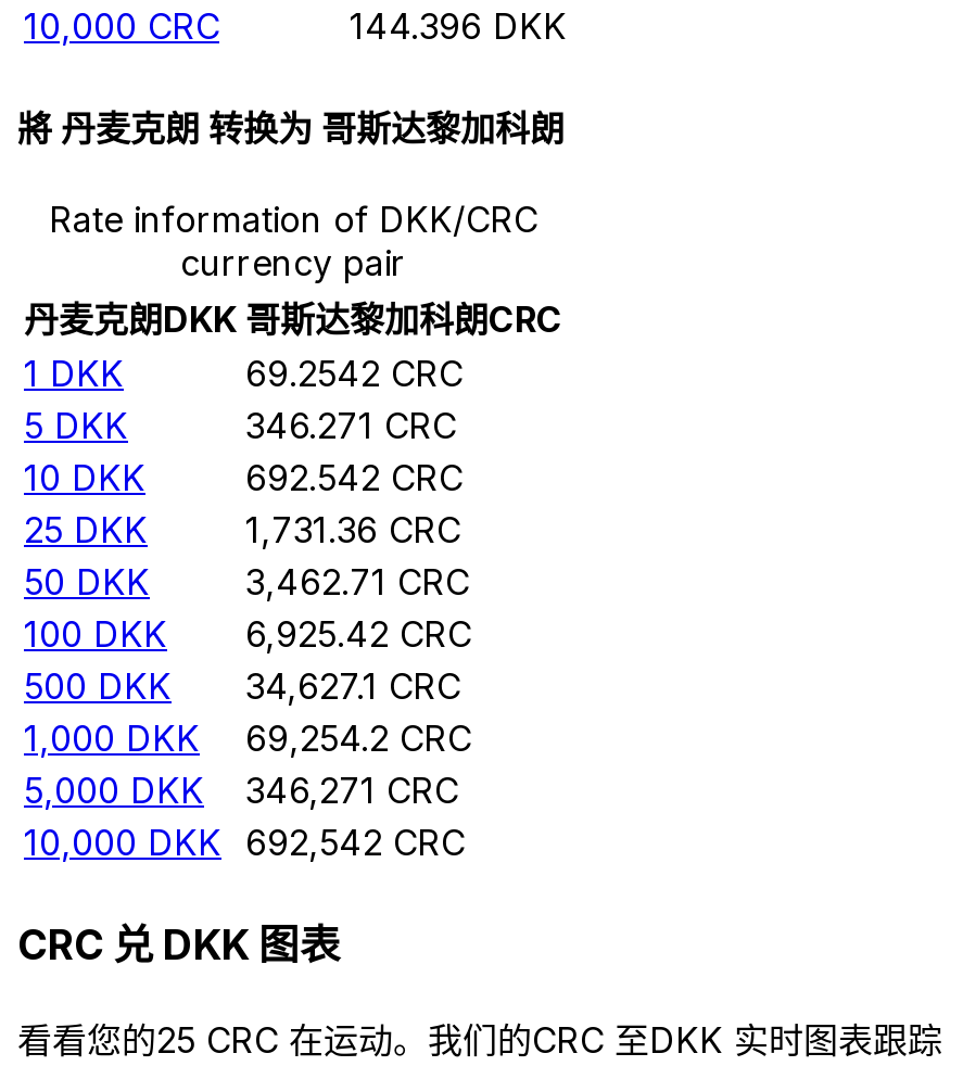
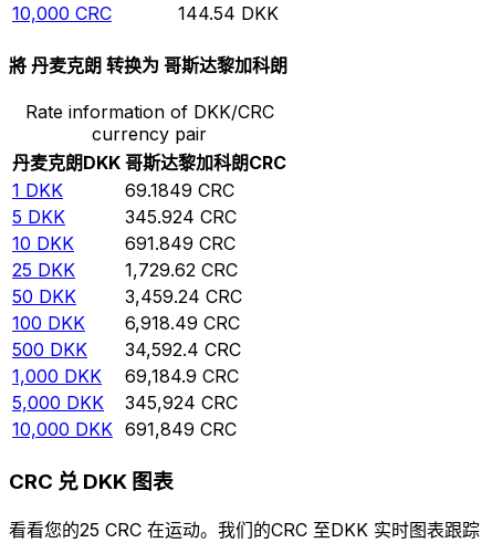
[350,4,567,47] 144.396 DKK -> [178,2,279,24] 144.54 DKK
[245,352,463,396] 69.2542 CRC -> [125,179,234,202] 69.1849 CRC
[245,404,456,448] 346.271 CRC -> [125,206,237,228] 345.924 CRC
[245,457,463,500] 692.542 CRC -> [125,233,235,255] 691.849 CRC
[245,509,460,552] 1,731.36 CRC -> [125,259,238,281] 1,729.62 CRC
[245,561,469,604] 3,462.71 CRC -> [125,286,242,308] 3,459.24 CRC
[24,613,471,656] 100 DKK 6,925.42 CRC -> [12,312,240,334] 100 DKK 6,918.49 CRC
[24,665,460,708] 500 DKK 34,627.1 CRC -> [12,339,241,361] 500 DKK 34,592.4 CRC
[24,717,471,761] 1,000 DKK 69,254.2 CRC -> [12,365,239,387] 1,000 DKK 69,184.9 CRC
[24,769,458,813] 5,000 DKK 346,271 CRC -> [12,392,238,414] 5,000 DKK 345,924 CRC
[24,821,465,865] 10,000 DKK 692,542 CRC -> [12,418,237,440] 10,000 DKK 691,849 CRC

